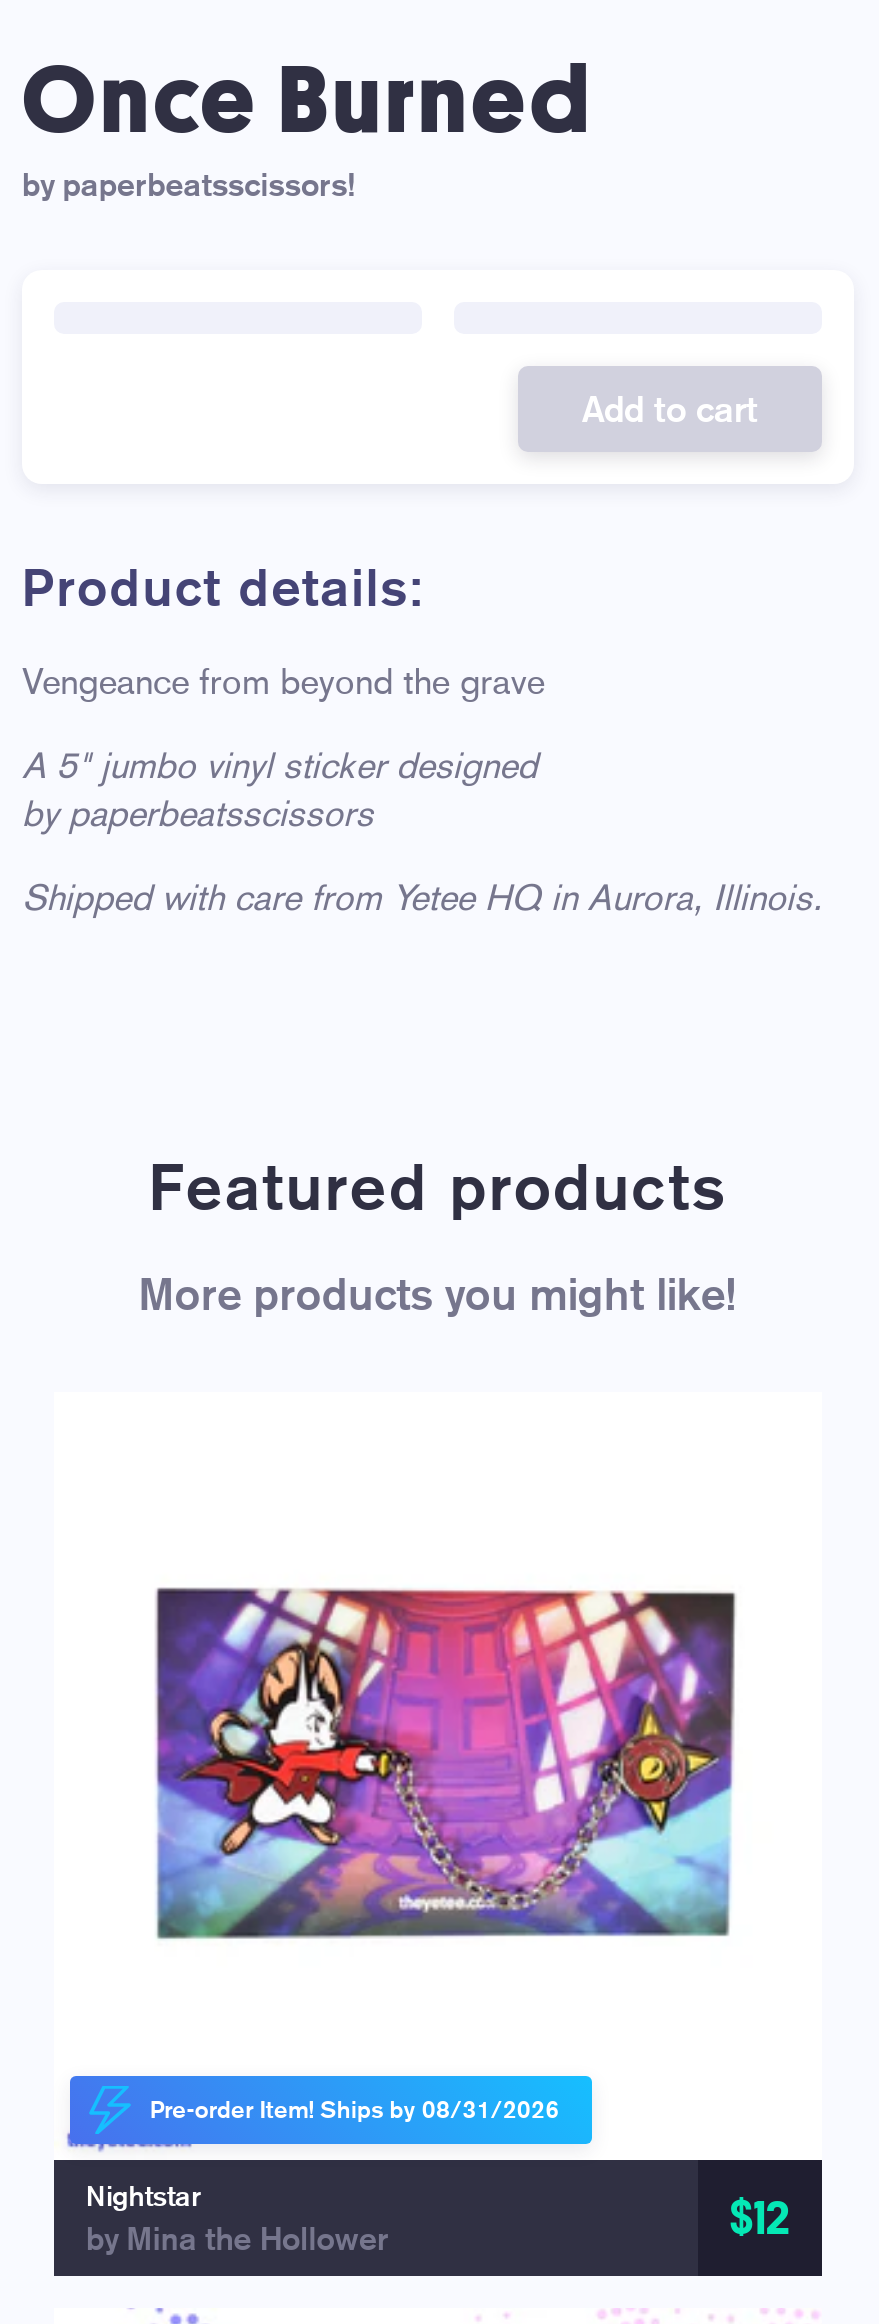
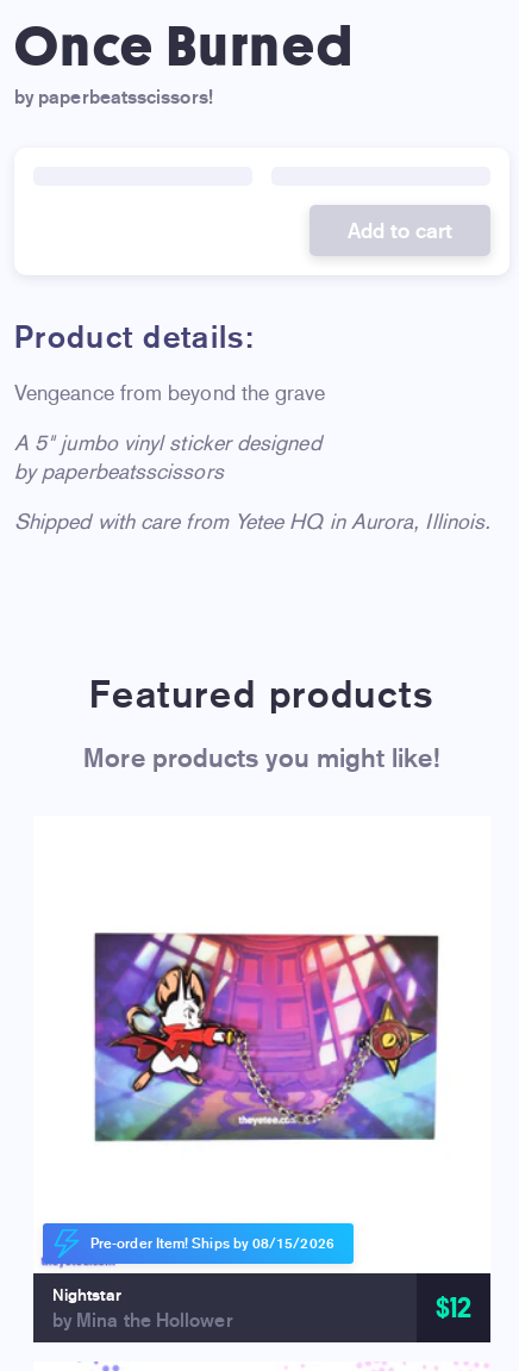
[150,2096,560,2124] Pre-order Item! Ships by 08/31/2026 -> [90,1235,334,1252] Pre-order Item! Ships by 08/15/2026

